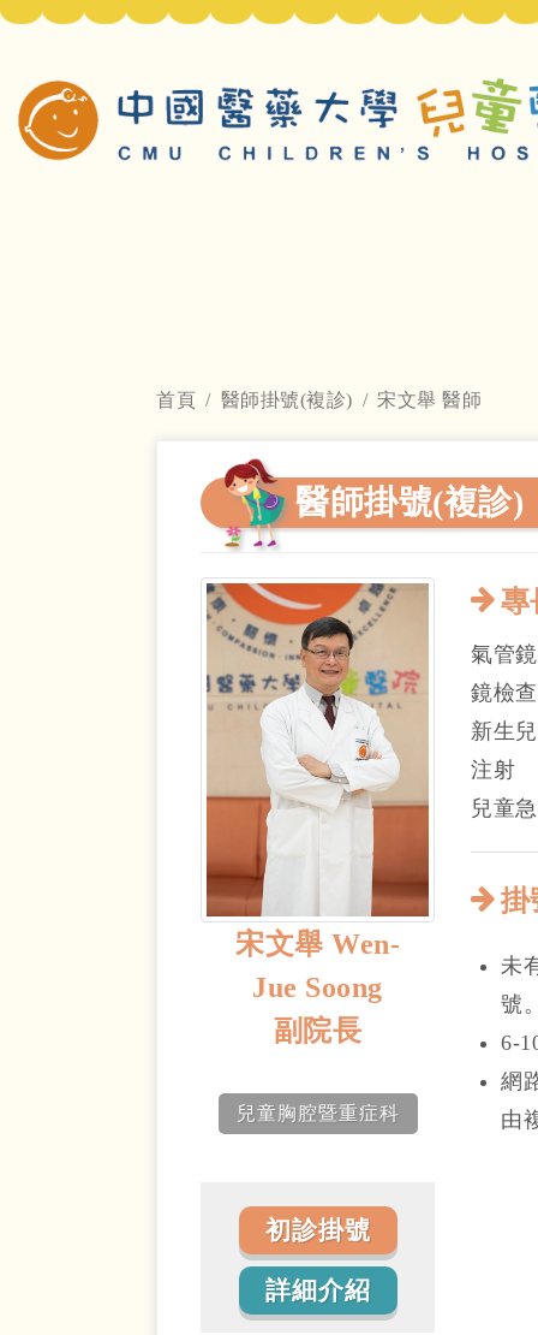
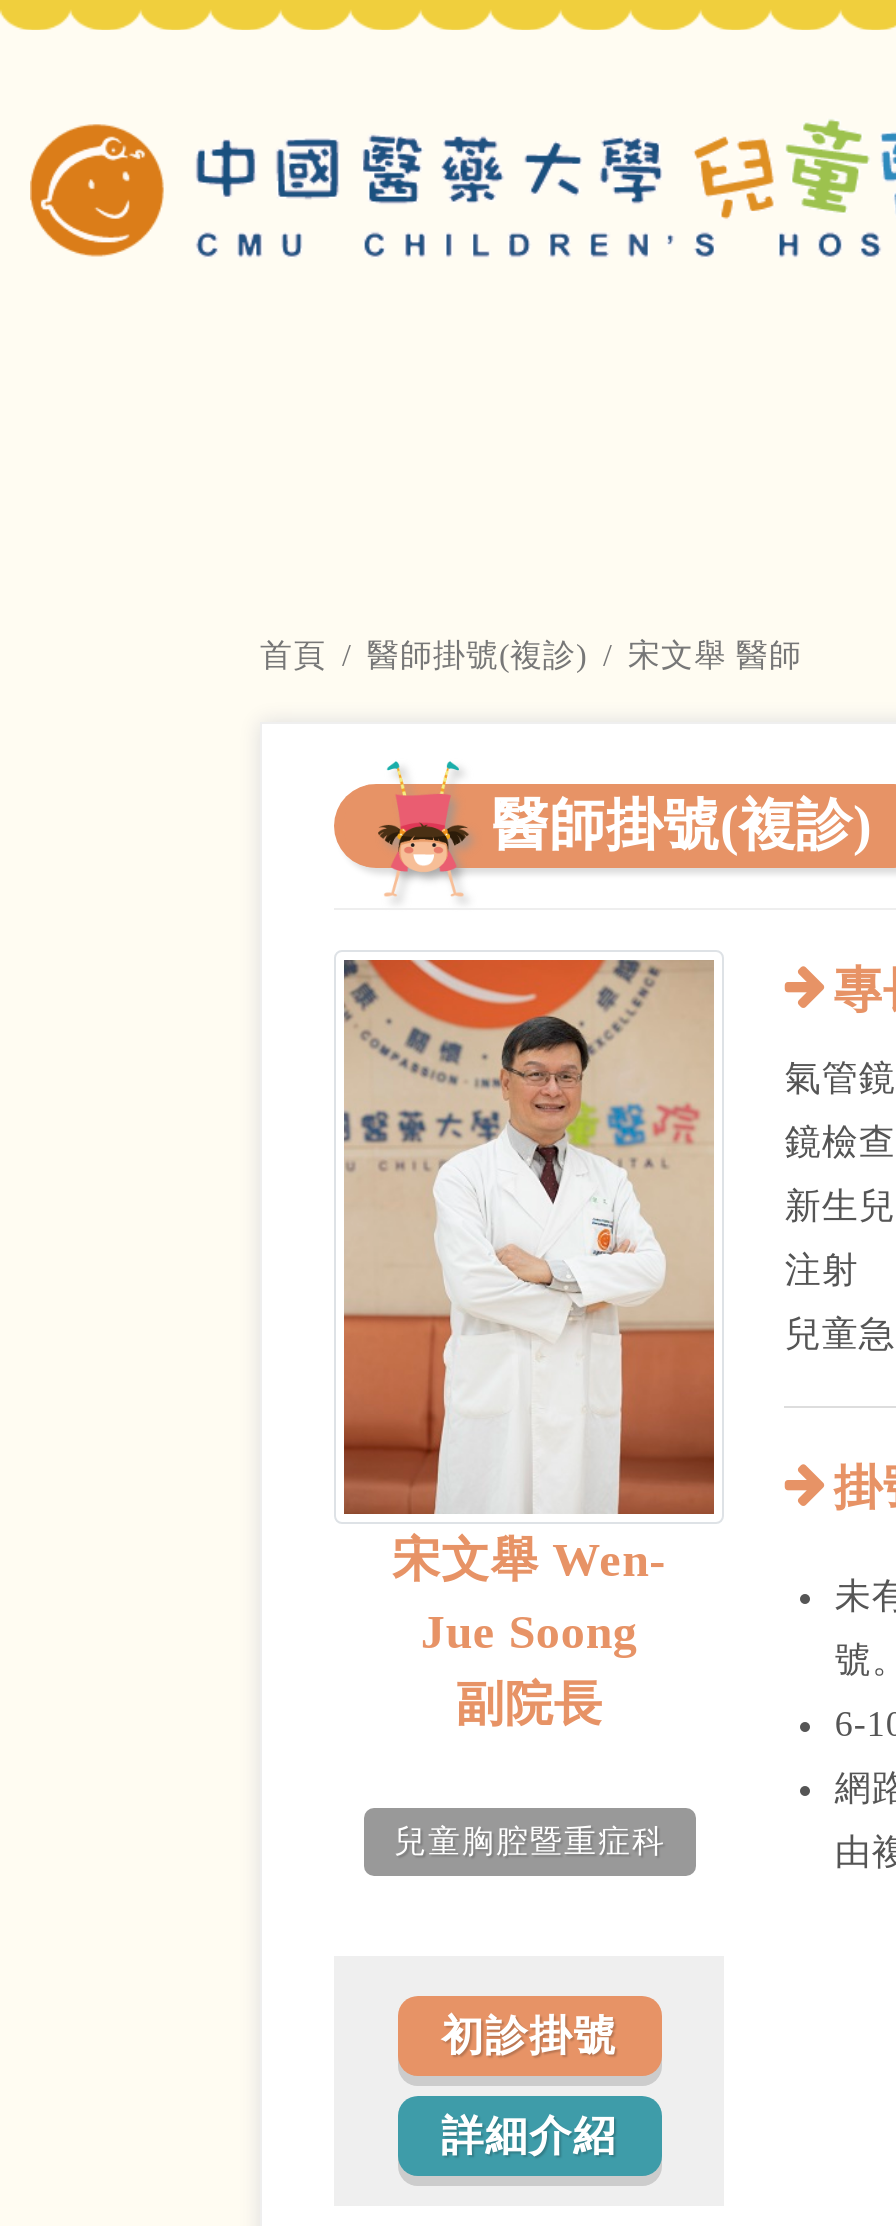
[223,457,287,550] [image] -> [376,752,476,902] [image]

